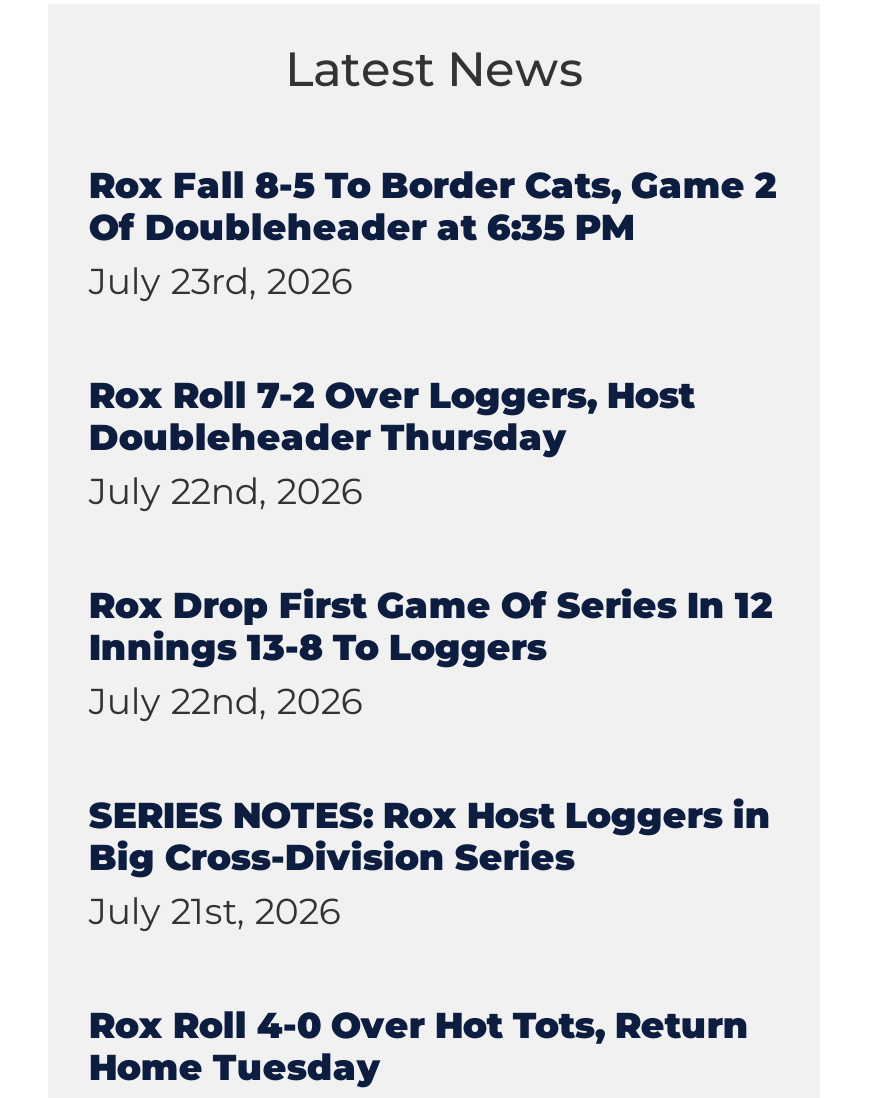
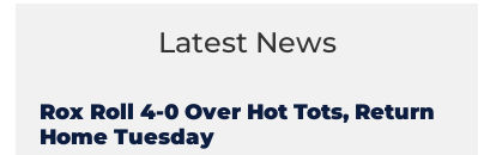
[89,165,777,935] Rox Fall 8-5 To Border Cats, Game 2 | Of Doubleheader at 6:35 PM | July 23rd, 2026 | Rox Roll 7-2 Over Loggers, Host | Doubleheader Thursday | July 22nd, 2026 | Rox Drop First Game Of Series In 12 | Innings 13-8 To Loggers | July 22nd, 2026 | SERIES NOTES: Rox Host Loggers in | Big Cross-Division Series | July 21st, 2026 -> none

